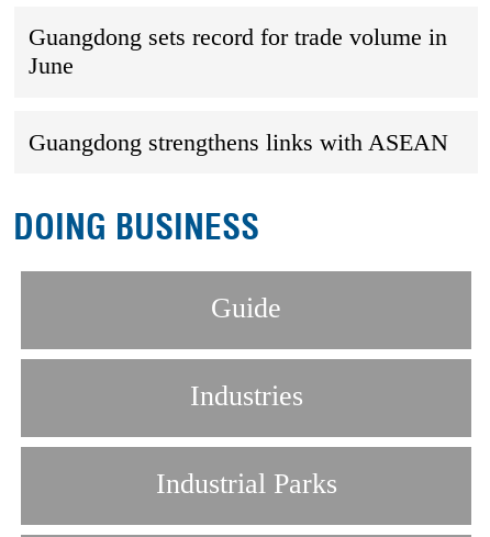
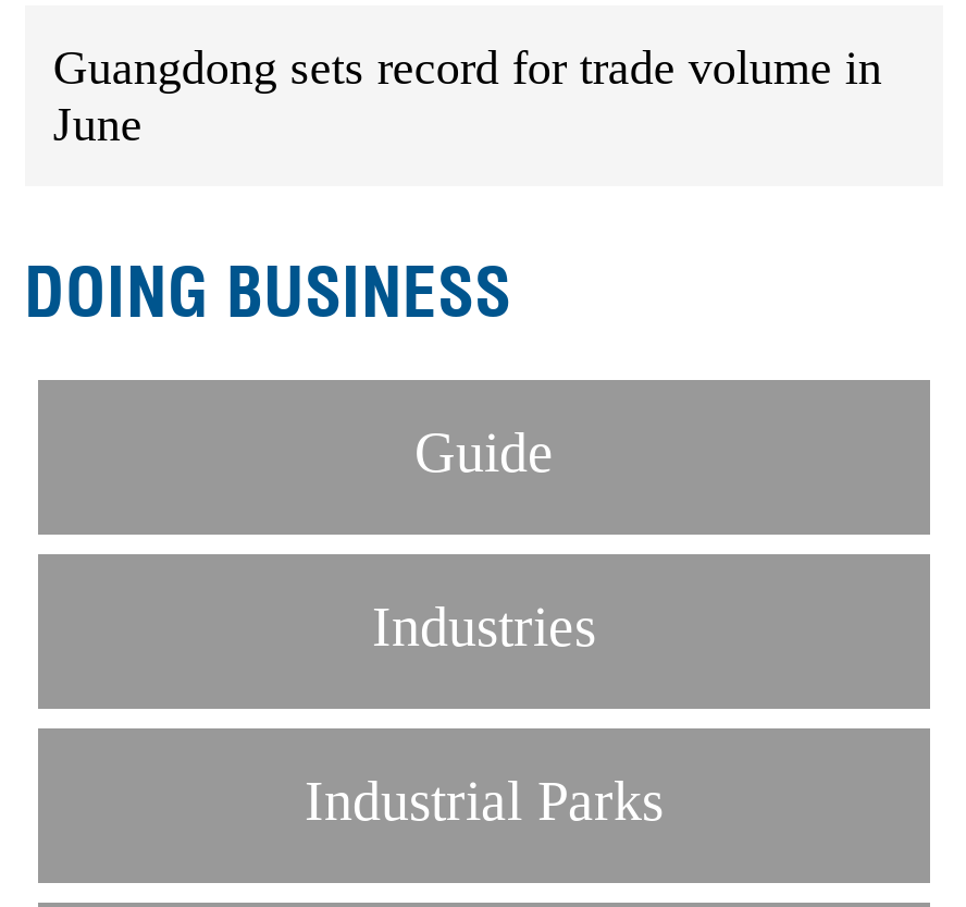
[28,128,448,155] Guangdong strengthens links with ASEAN -> none

